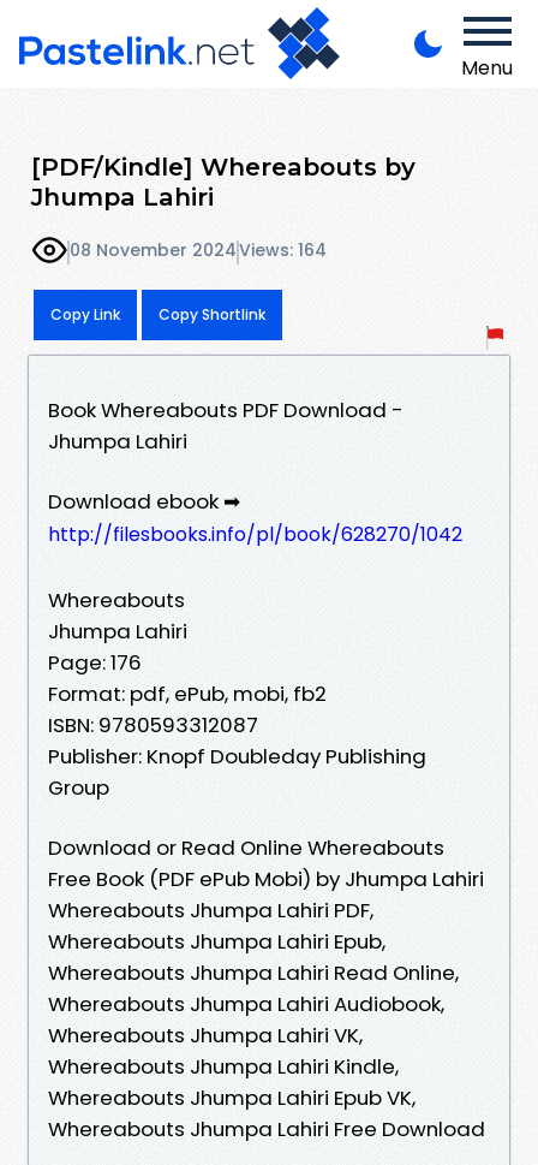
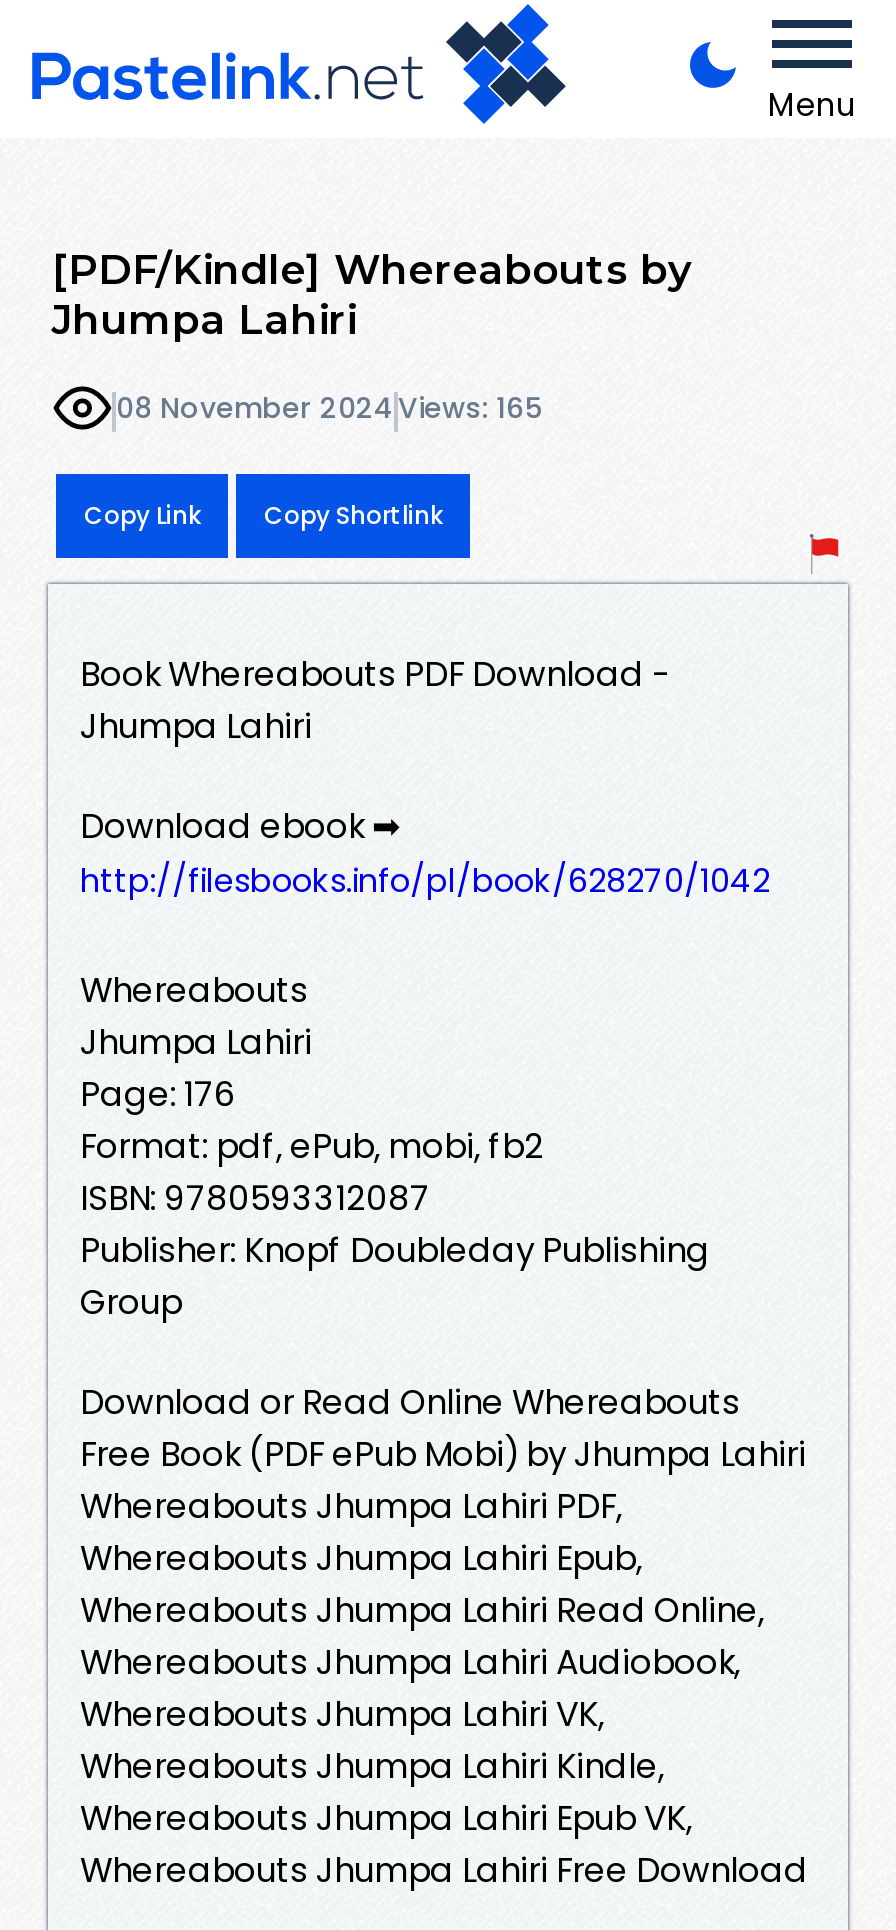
[70,239,327,263] 08 November 2024 Views: 164 -> [116,389,542,429] 08 November 2024 Views: 165

